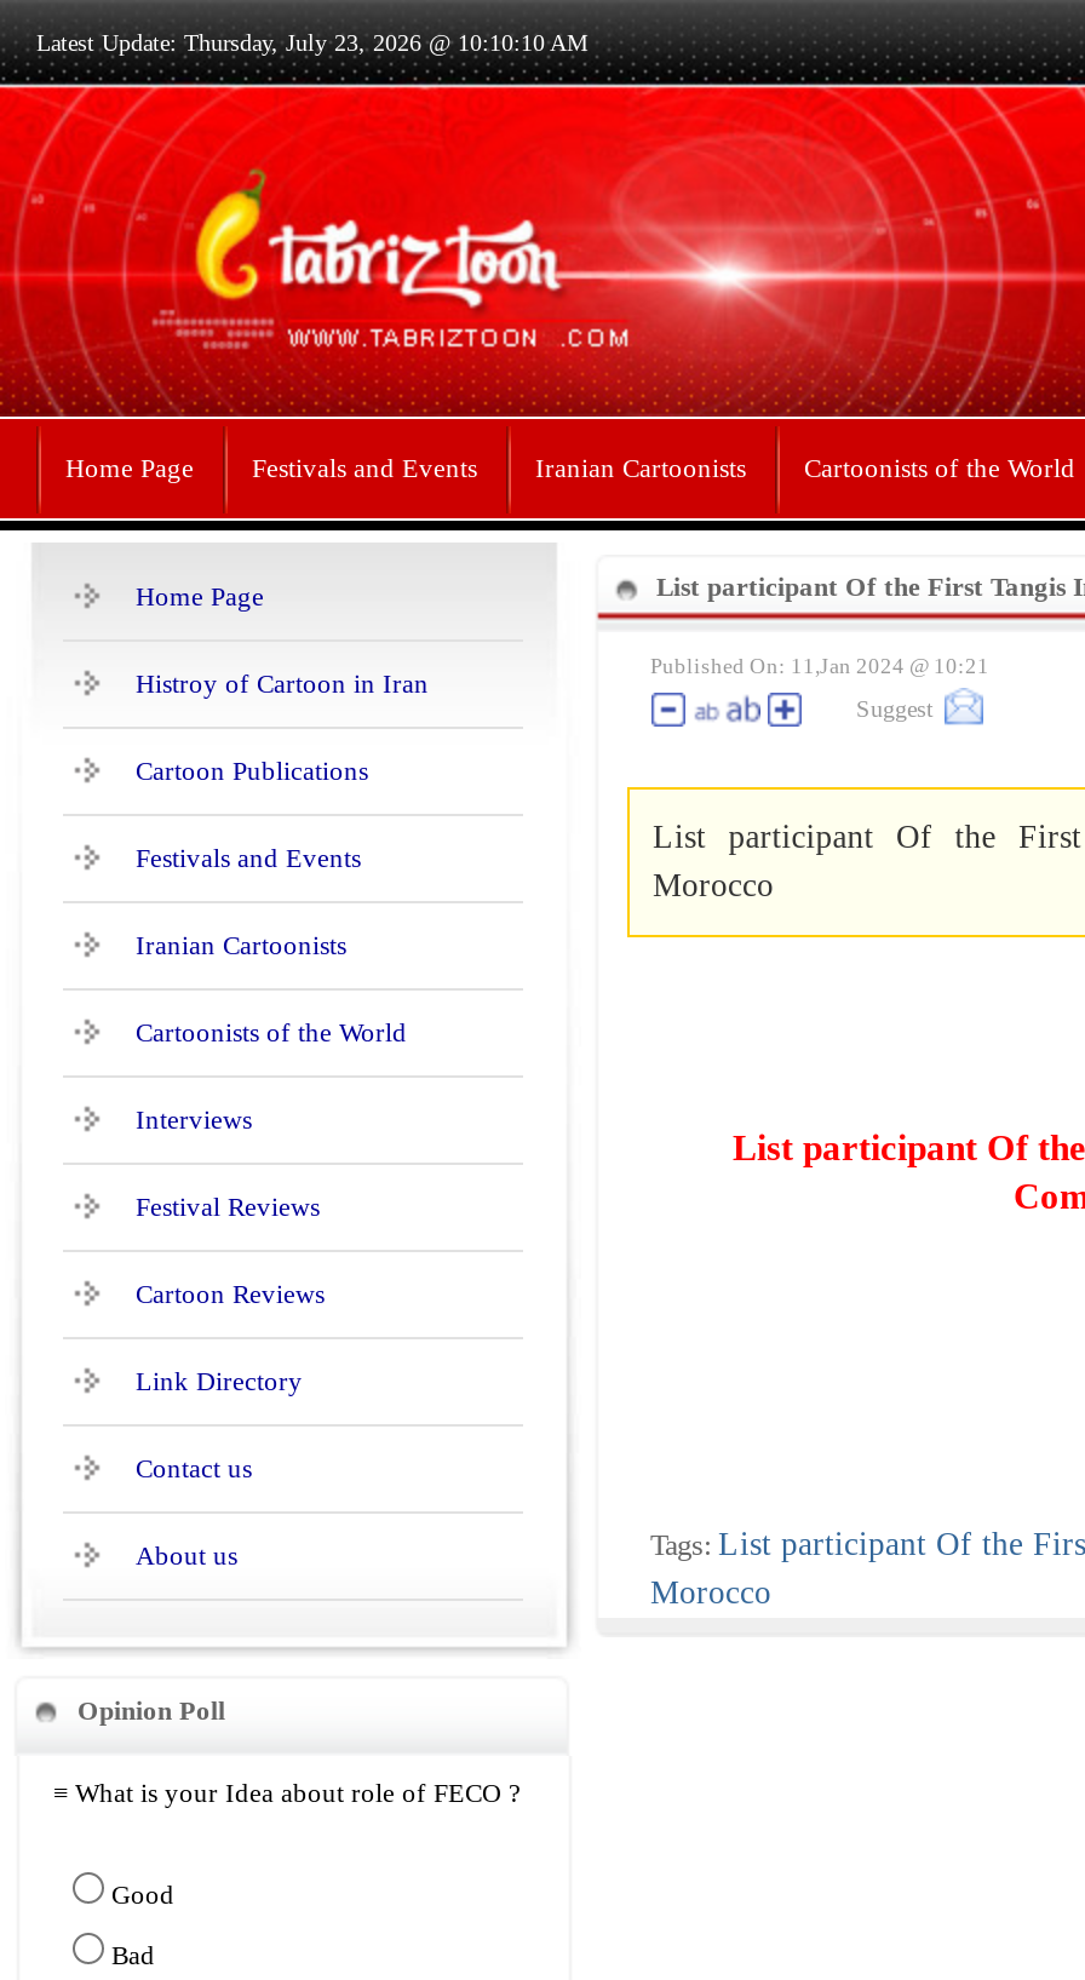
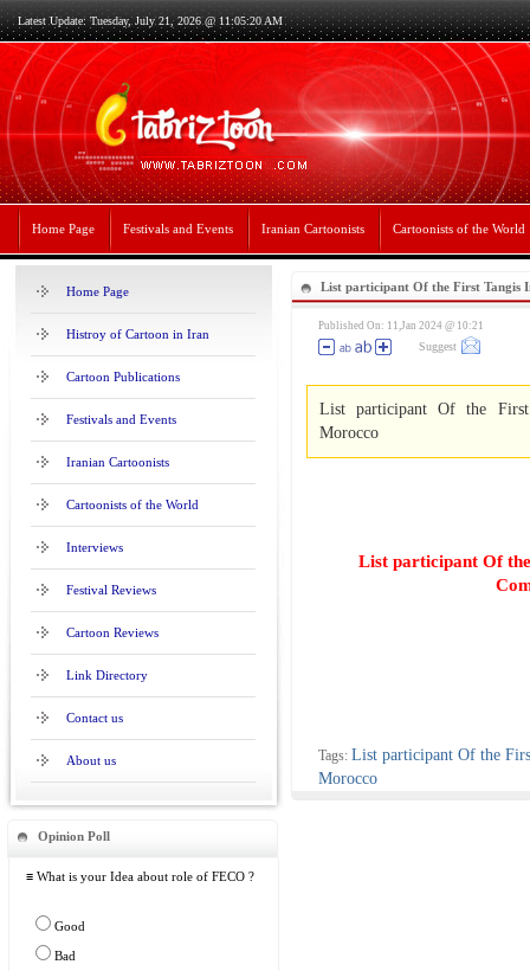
[36,29,589,56] Latest Update: Thursday, July 23, 2026 @ 10:10:10 AM -> [18,14,283,27] Latest Update: Tuesday, July 21, 2026 @ 11:05:20 AM

